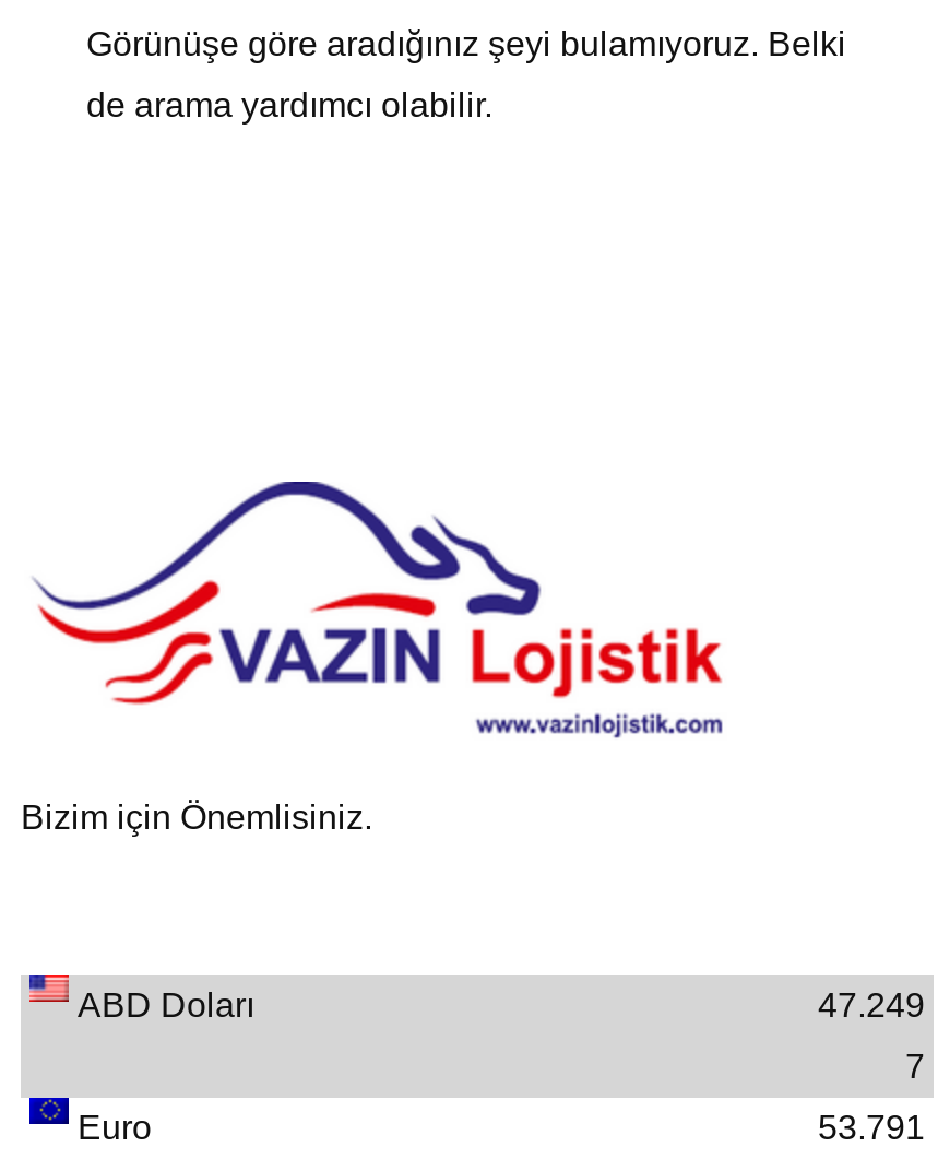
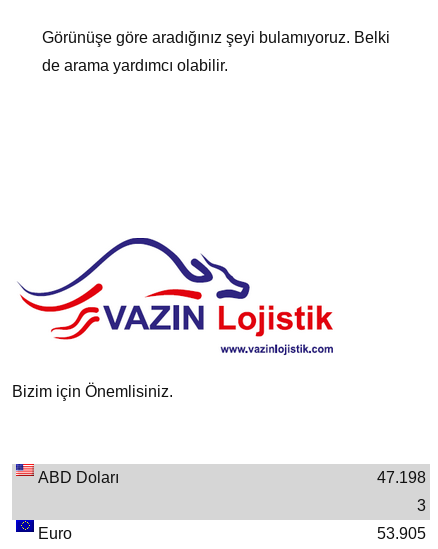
[818,987,925,1024] 47.249 -> [377,469,426,486] 47.198
[905,1048,925,1086] 7 -> [417,497,426,514] 3
[818,1110,925,1147] 53.791 -> [377,525,426,542] 53.905

